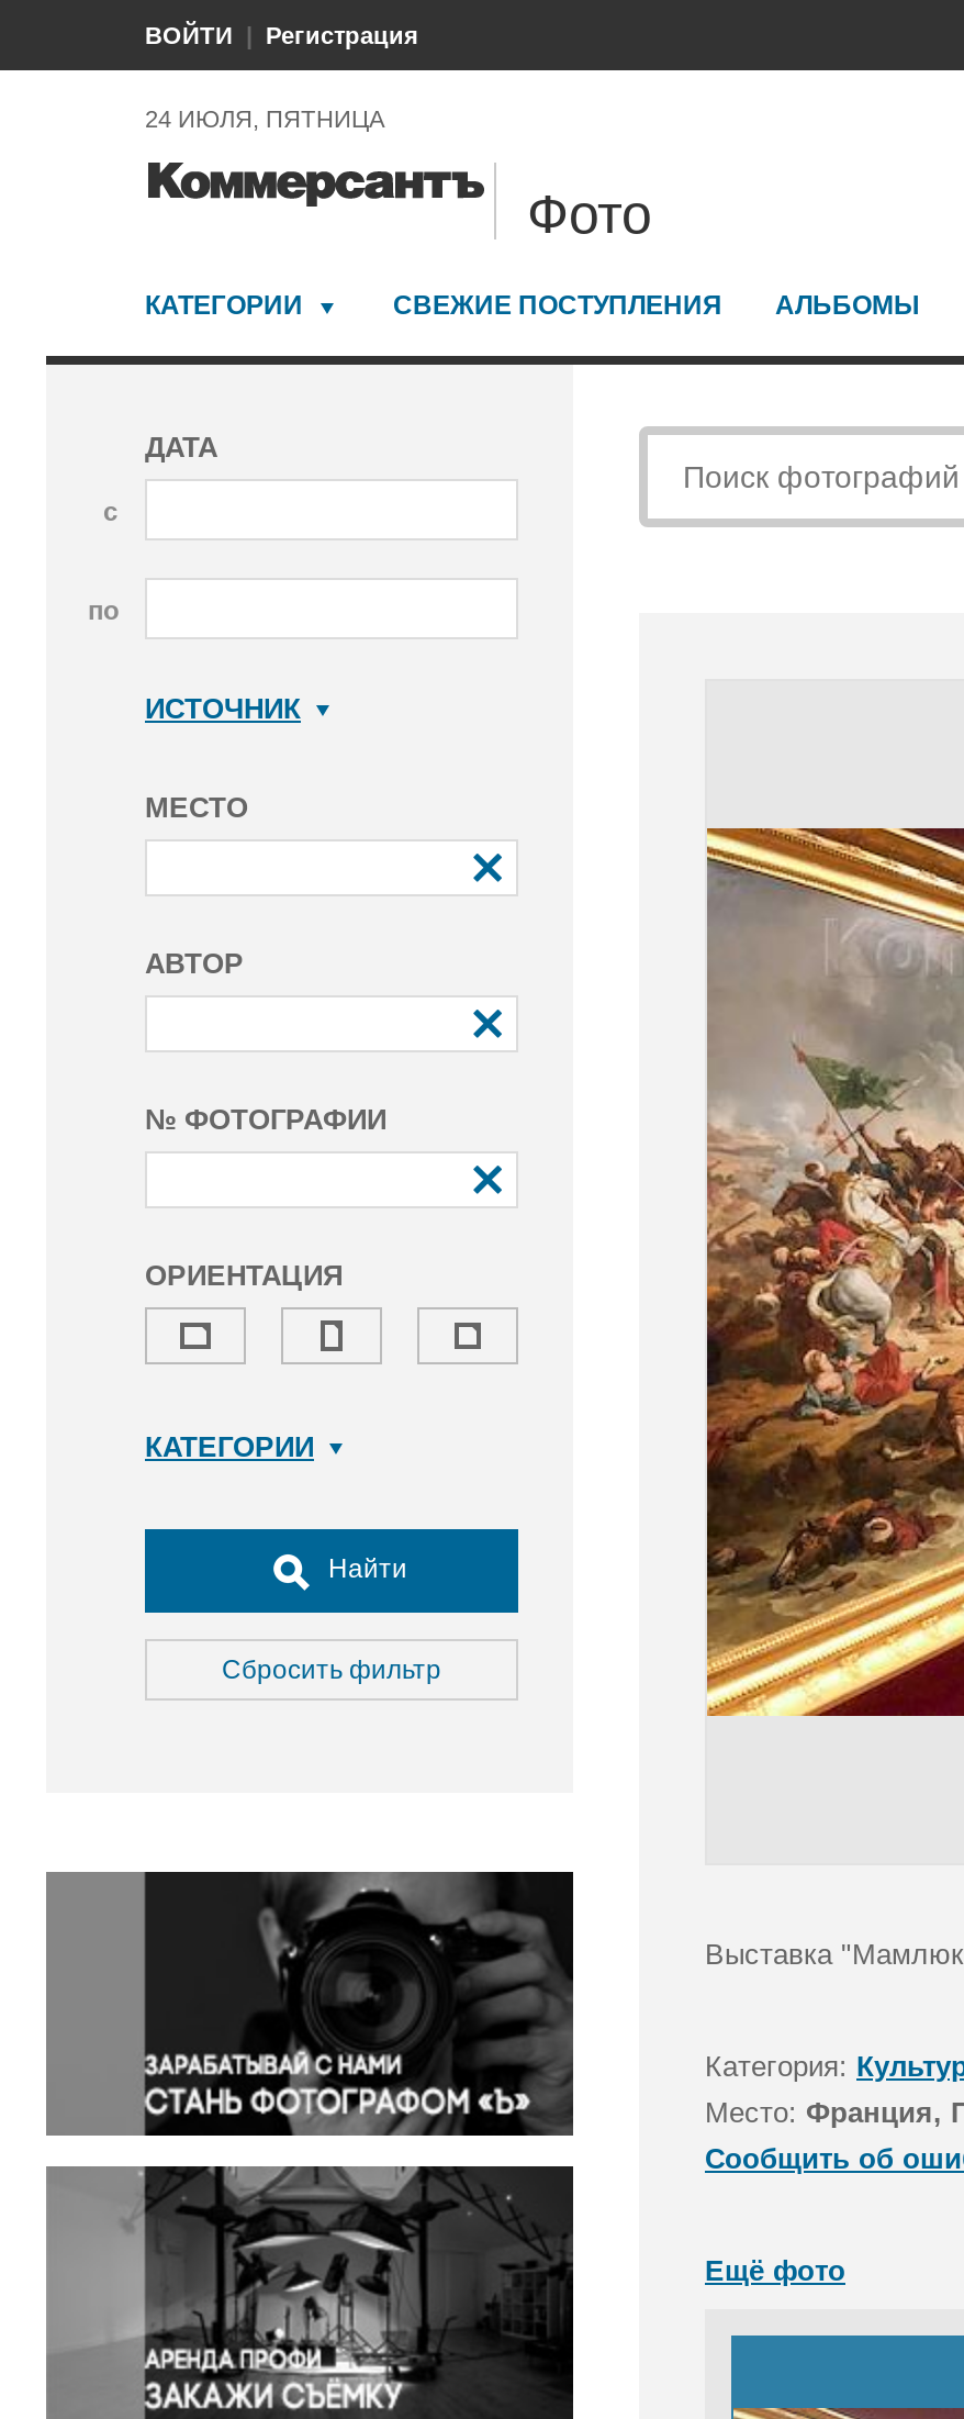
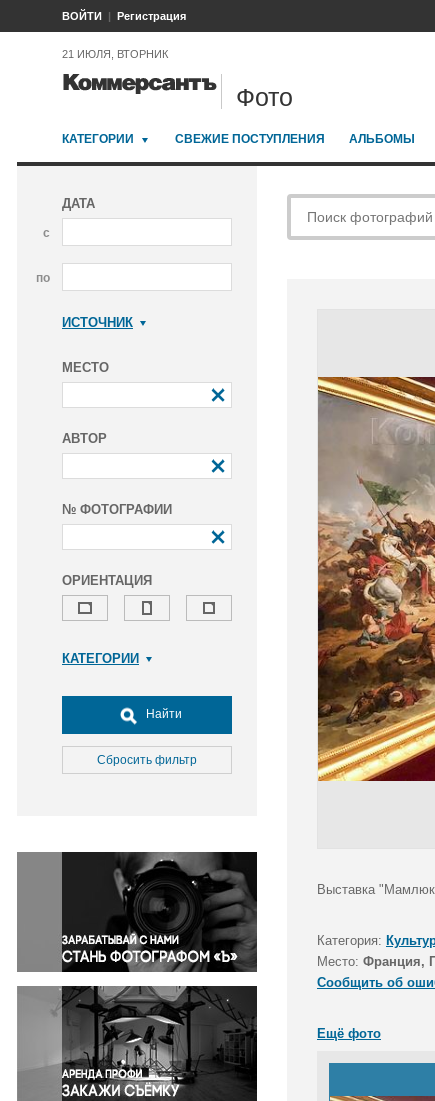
[145,105,384,132] 24 ИЮЛЯ, ПЯТНИЦА -> [62,48,168,60] 21 ИЮЛЯ, ВТОРНИК

